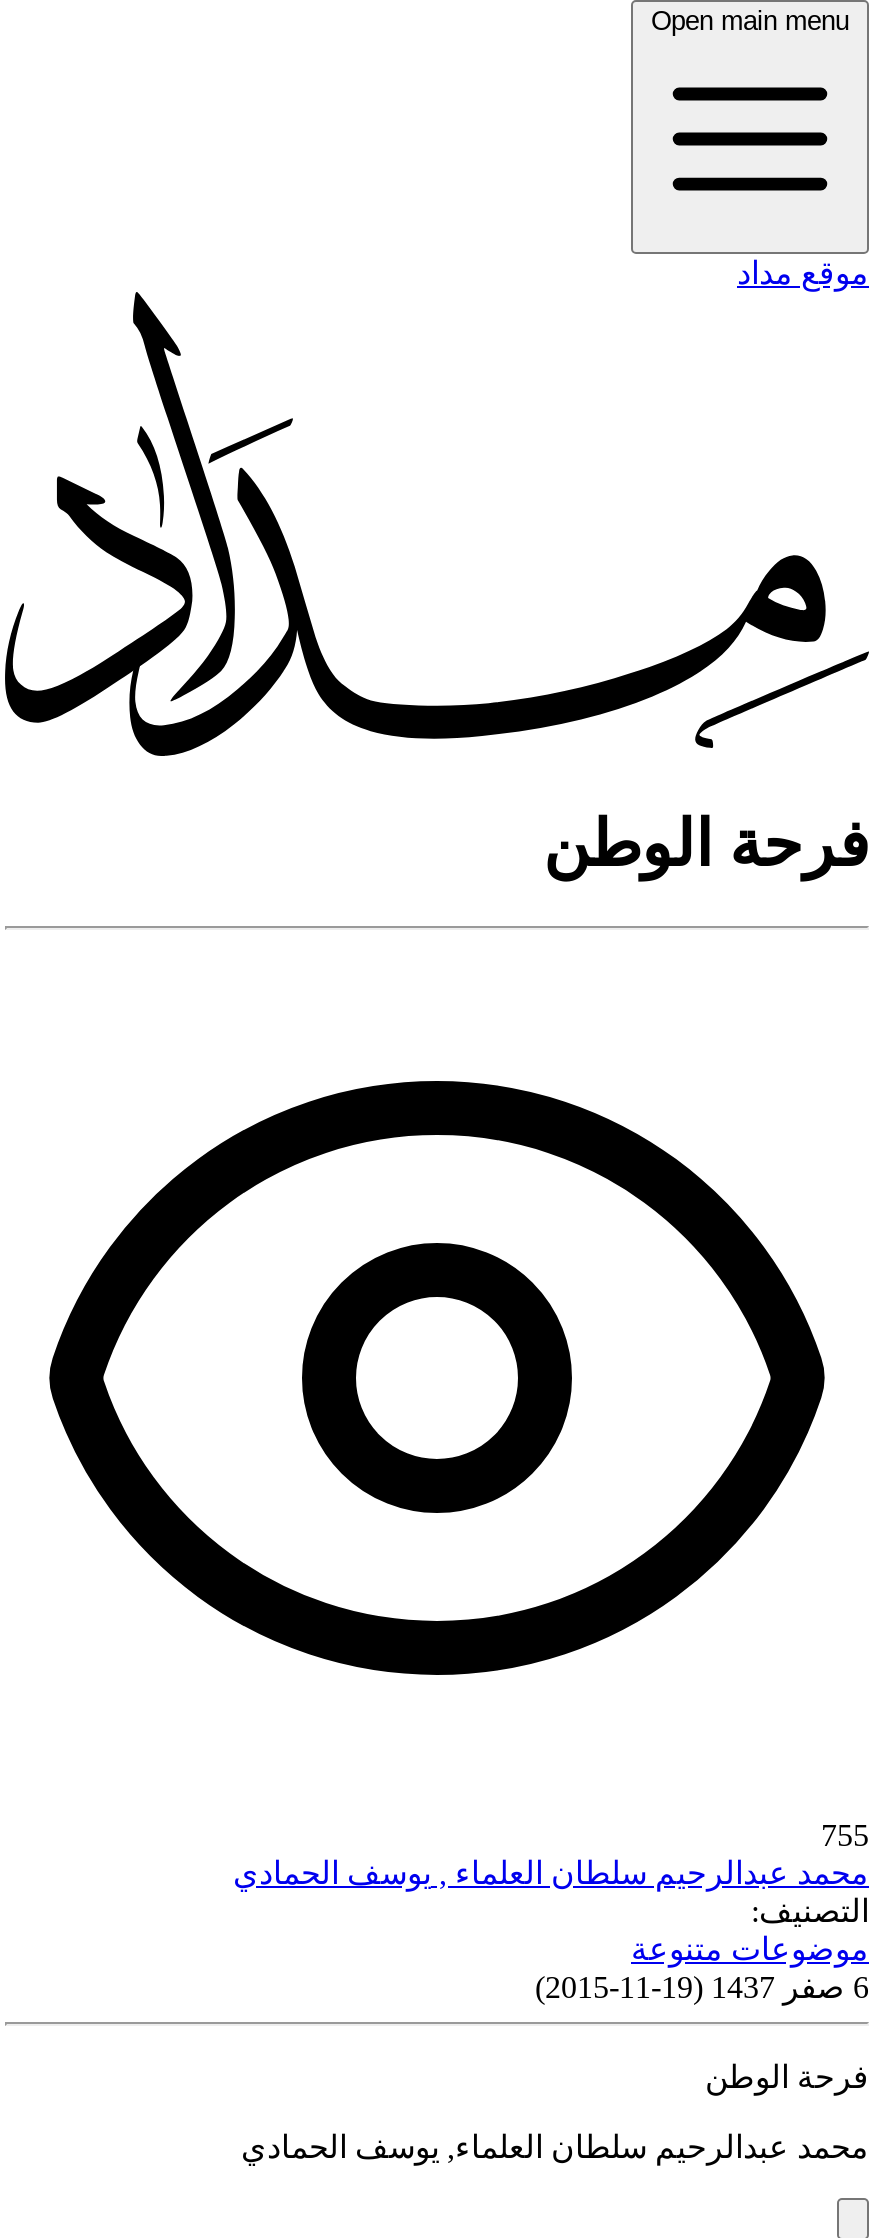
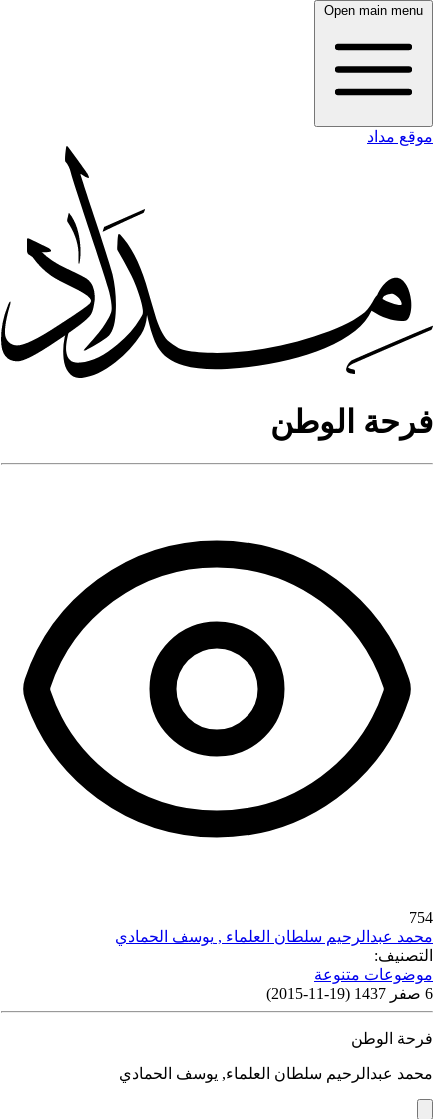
[821,1817,869,1851] 755 -> [409,909,433,926] 754

